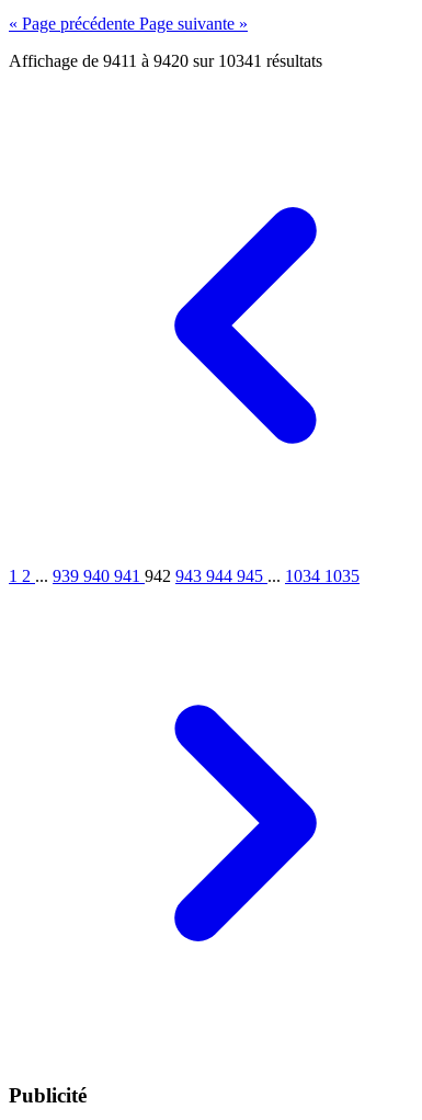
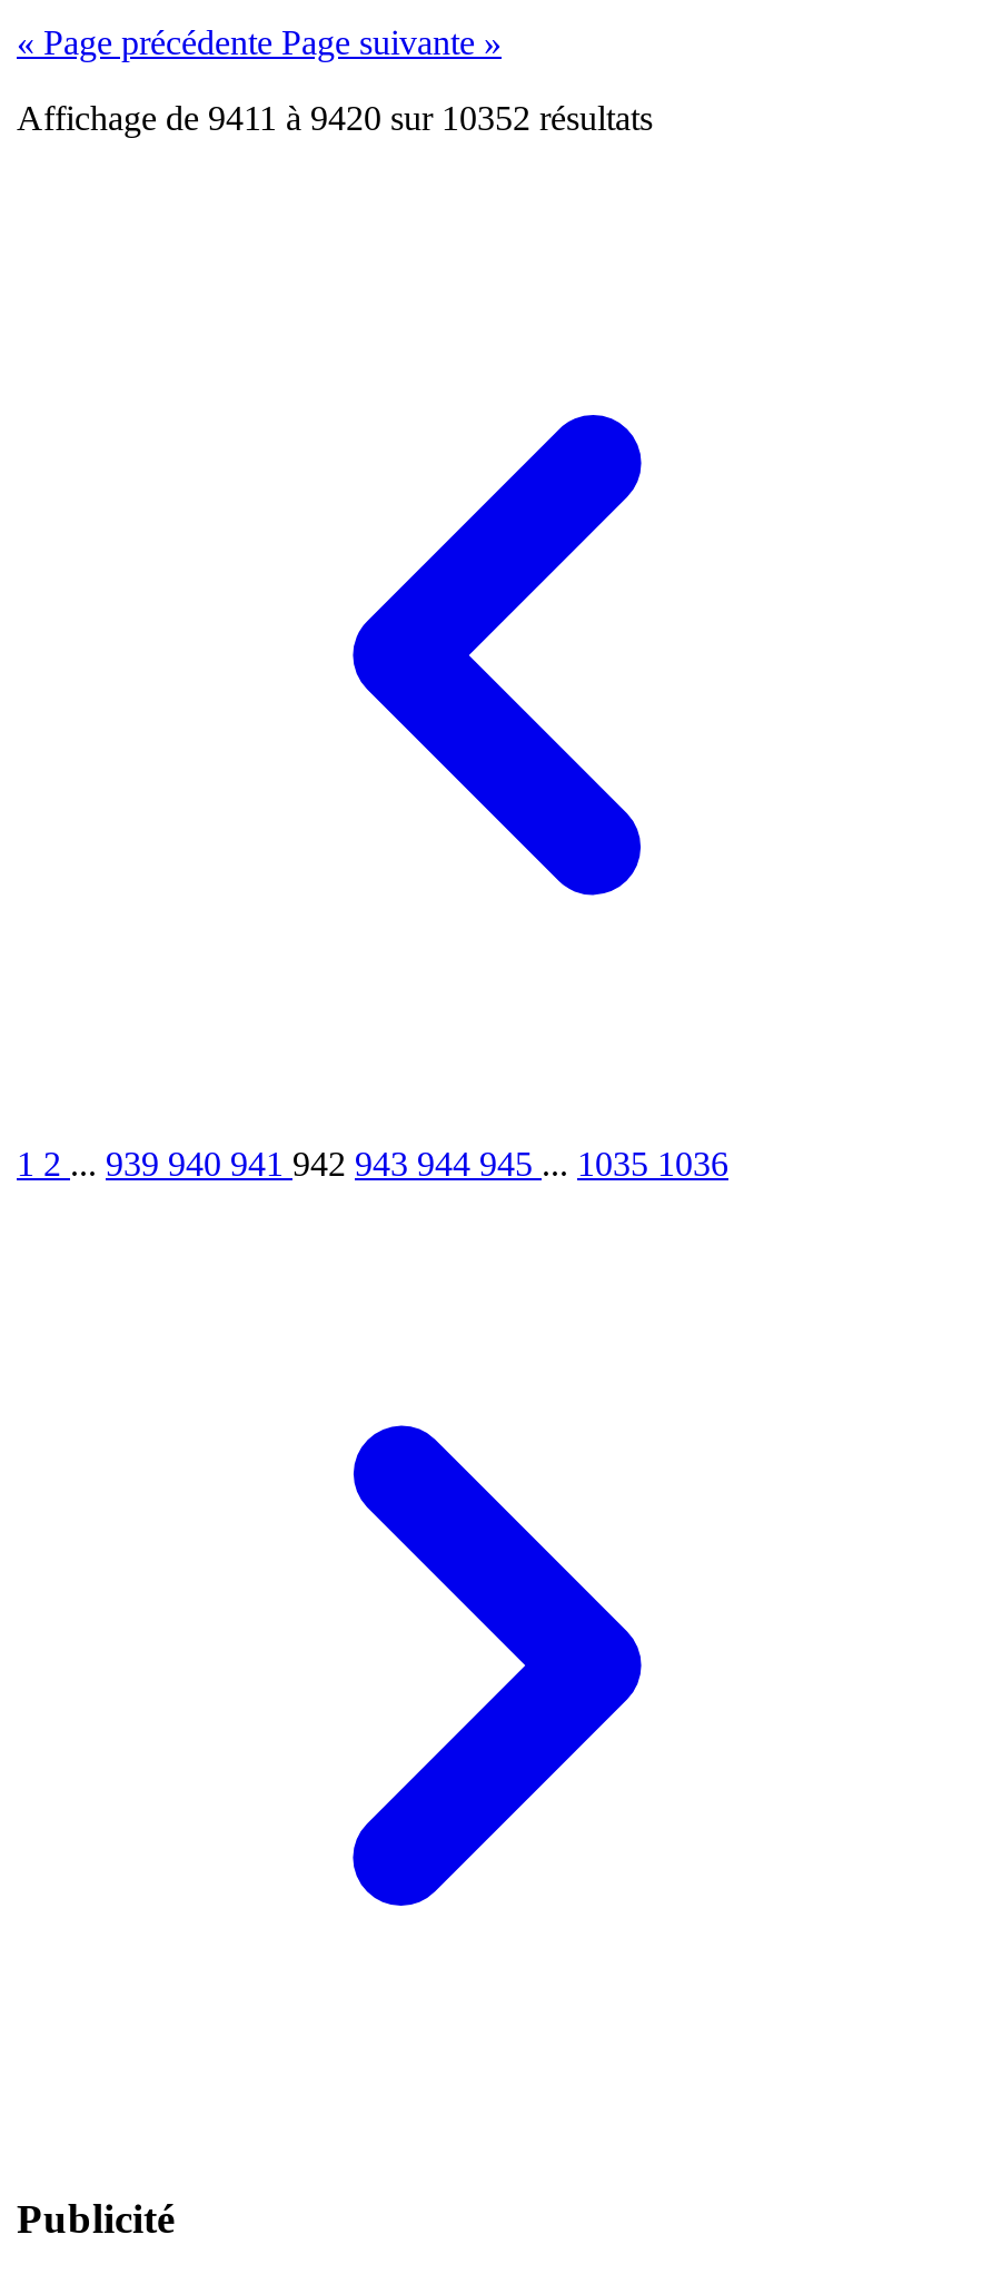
[9,51,322,70] Affichage de 9411 à 9420 sur 10341 résultats -> [17,98,653,136] Affichage de 9411 à 9420 sur 10352 résultats
[9,566,360,585] 1 2... 939 940 941 942 943 944 945... 1034 1035 -> [17,1144,728,1182] 1 2... 939 940 941 942 943 944 945... 1035 1036

